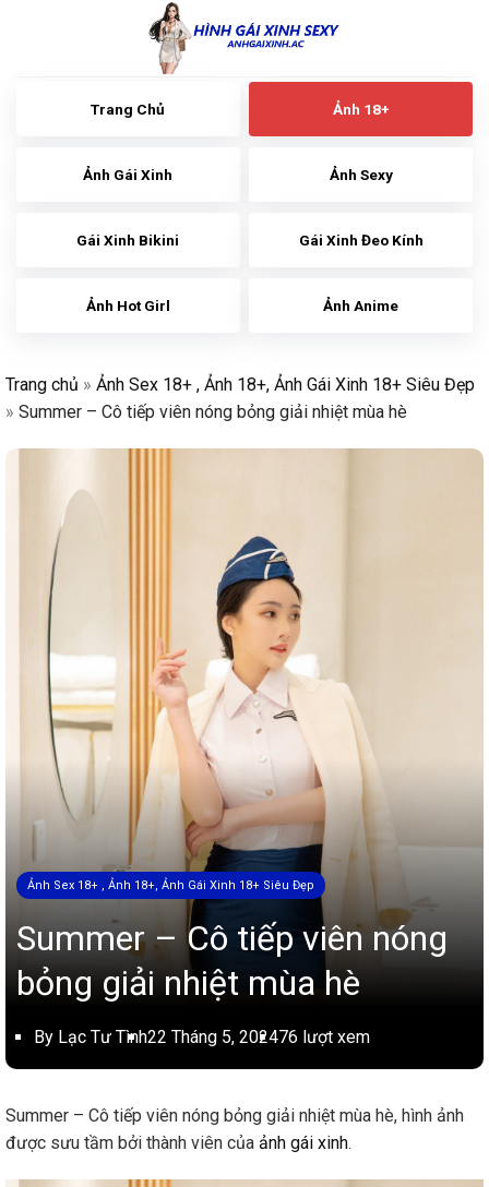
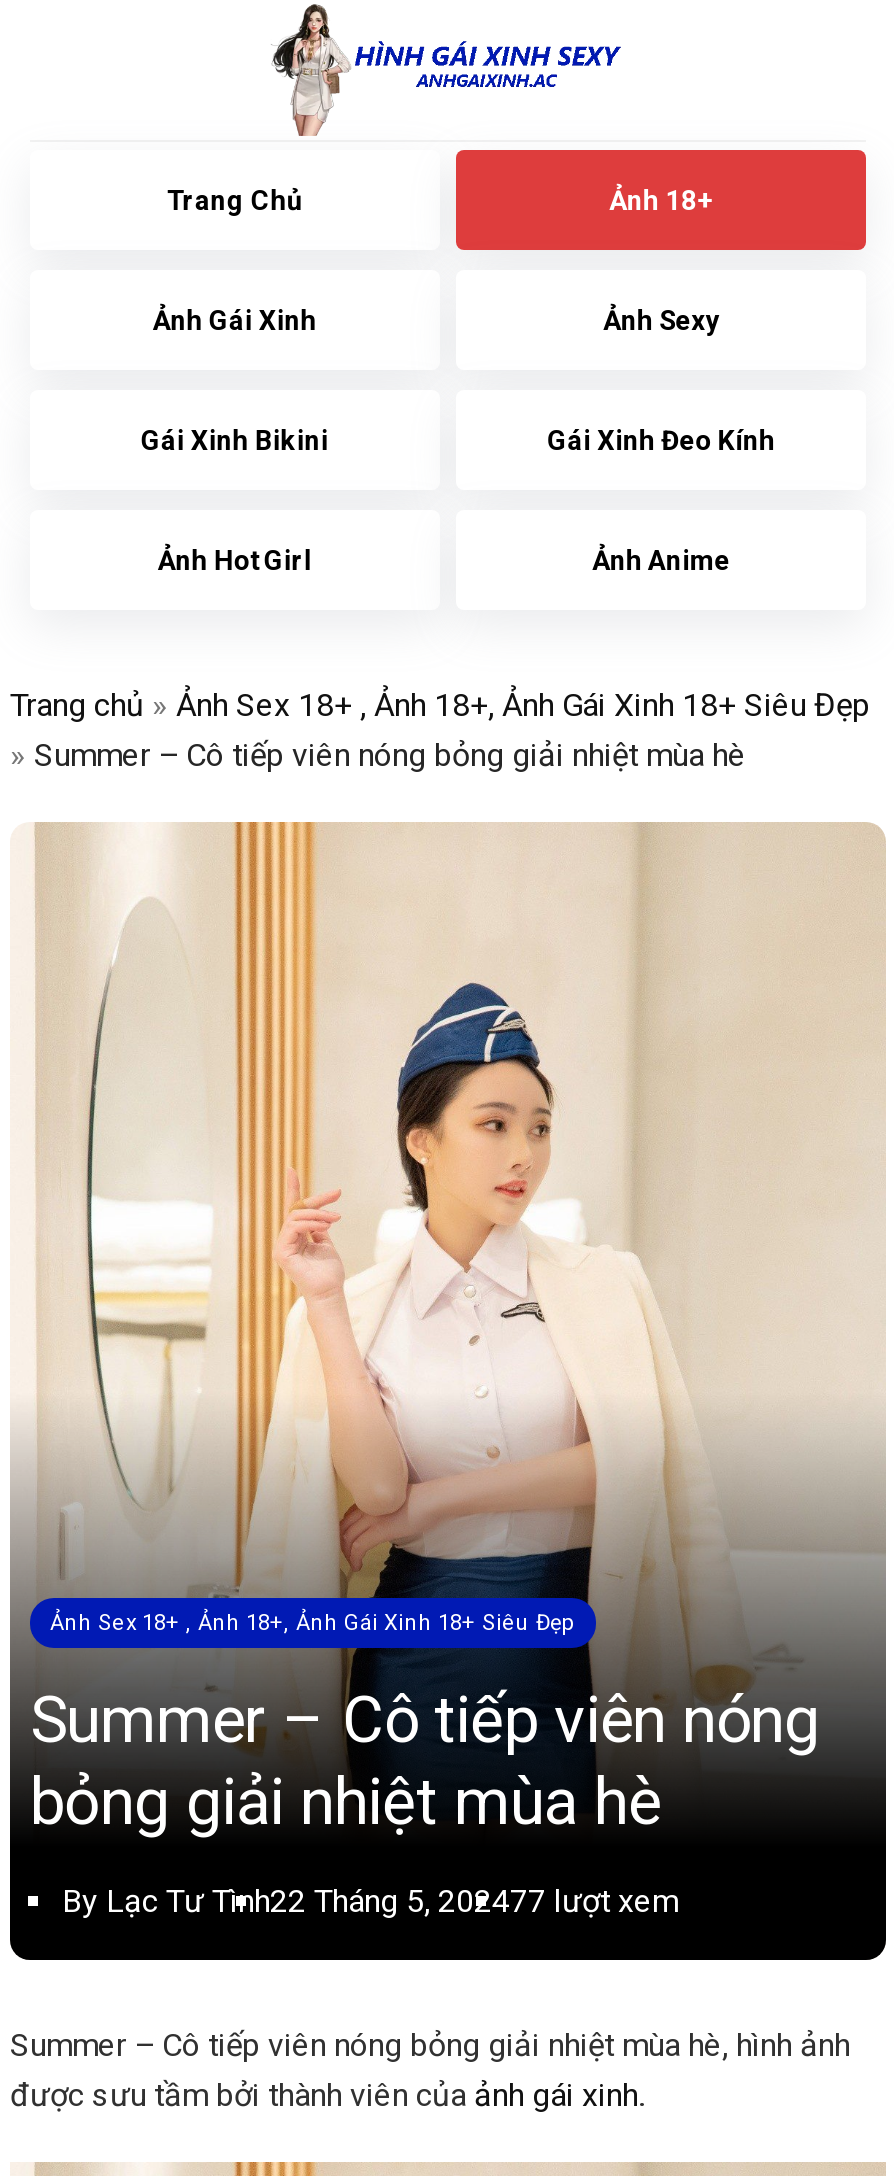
[34,1026,370,1047] By Lạc Tư Tình22 Tháng 5, 202476 lượt xem -> [62,1881,678,1919] By Lạc Tư Tình22 Tháng 5, 202477 lượt xem

